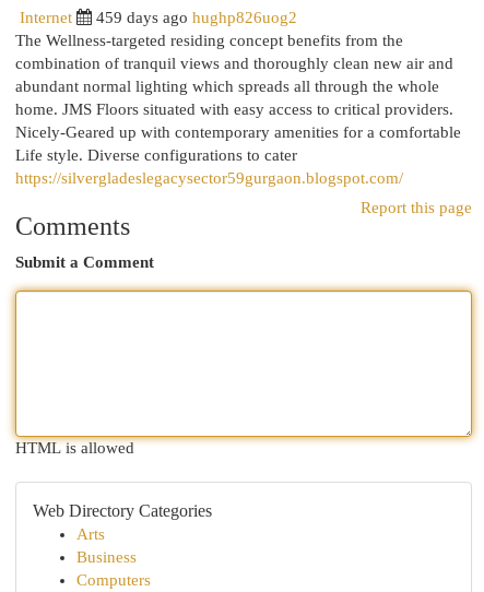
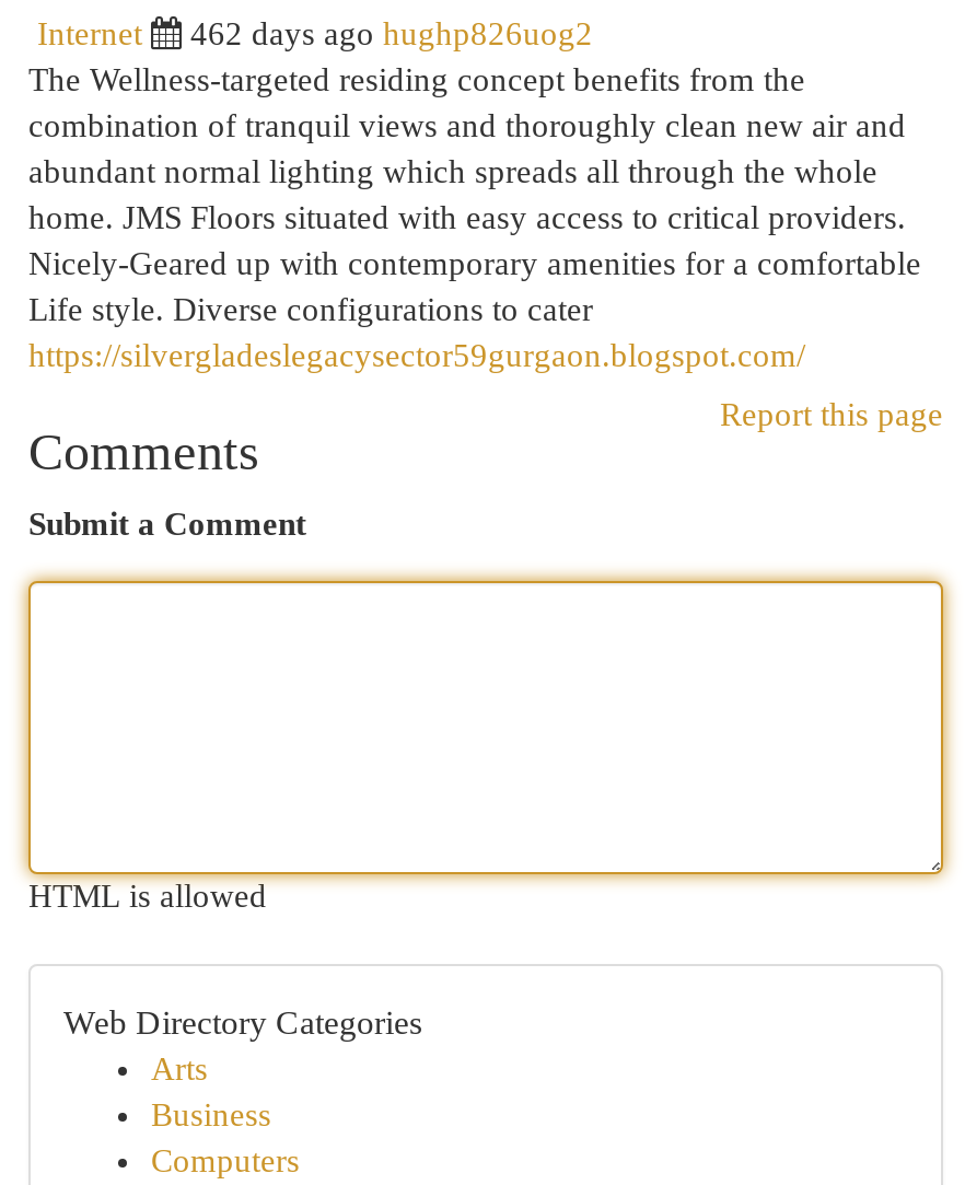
[96,9,297,26] 459 days ago hughp826uog2 -> [190,16,593,51] 462 days ago hughp826uog2

